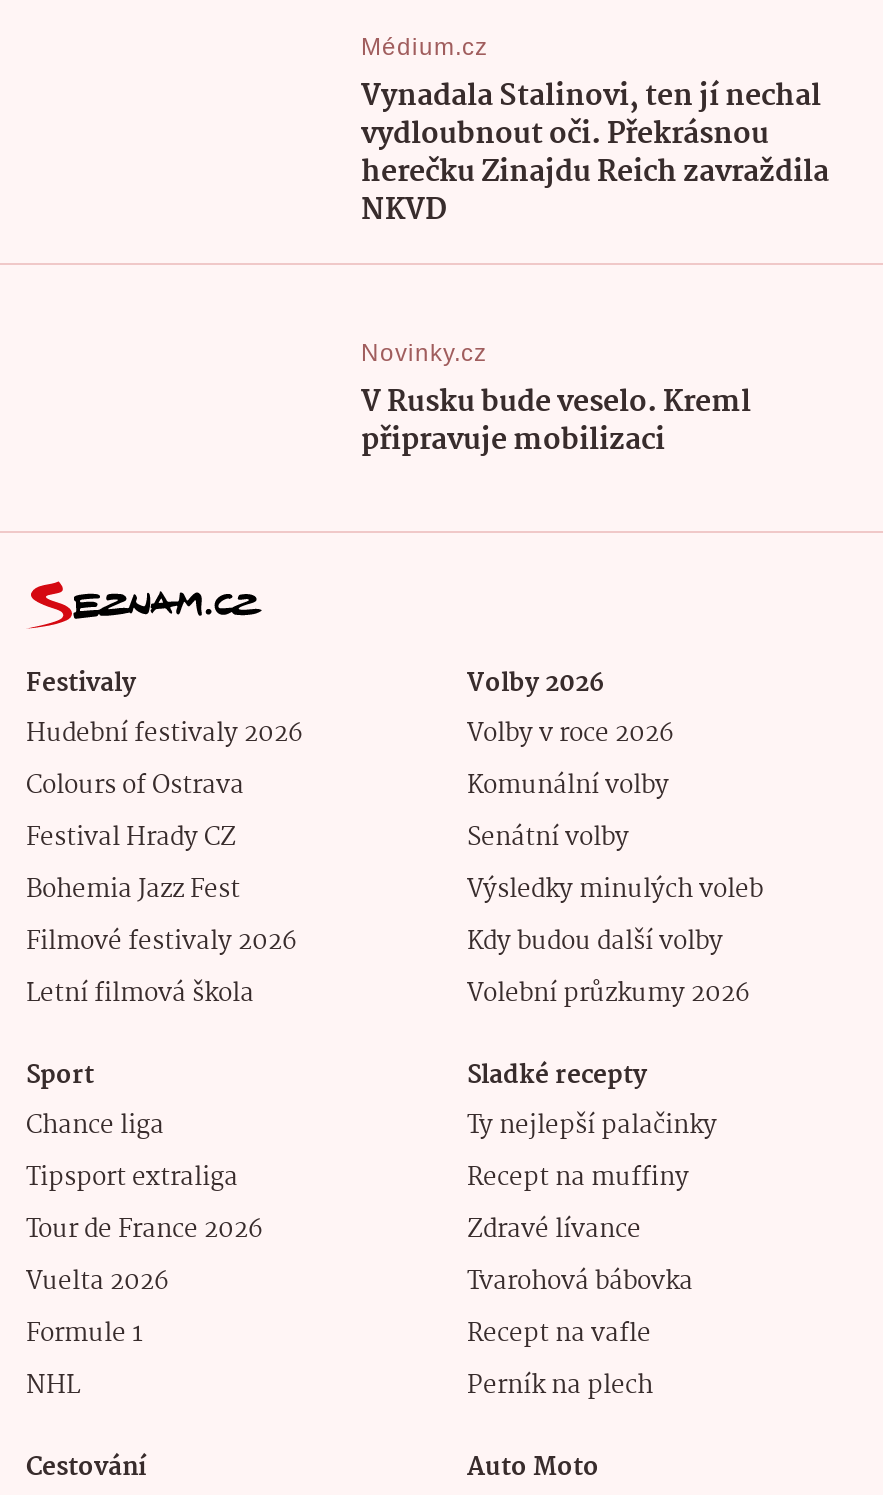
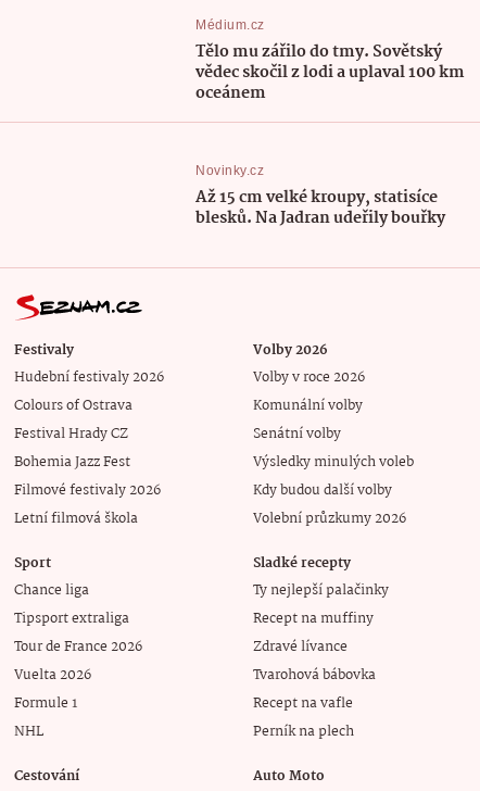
[361,72,829,234] Vynadala Stalinovi, ten jí nechal | vydloubnout oči. Překrásnou | herečku Zinajdu Reich zavraždila | NKVD -> [196,39,465,106] Tělo mu zářilo do tmy. Sovětský | vědec skočil z lodi a uplaval 100 km | oceánem
[361,378,751,464] V Rusku bude veselo. Kreml | připravuje mobilizaci -> [196,185,446,231] Až 15 cm velké kroupy, statisíce | blesků. Na Jadran udeřily bouřky

